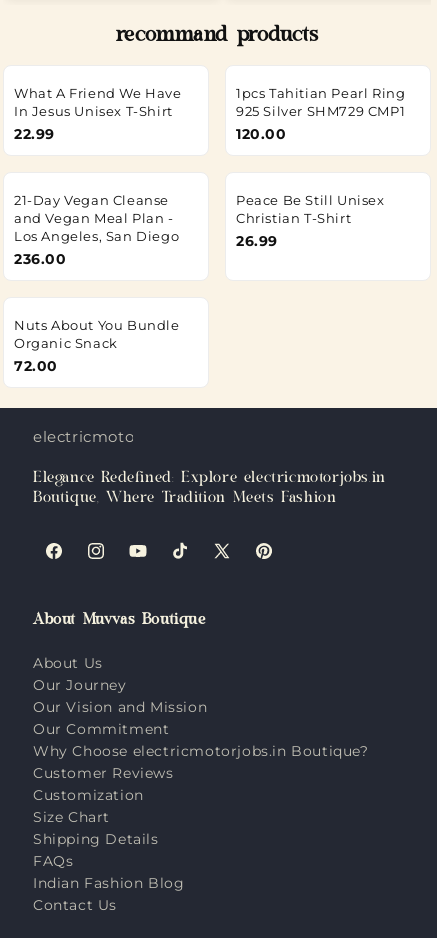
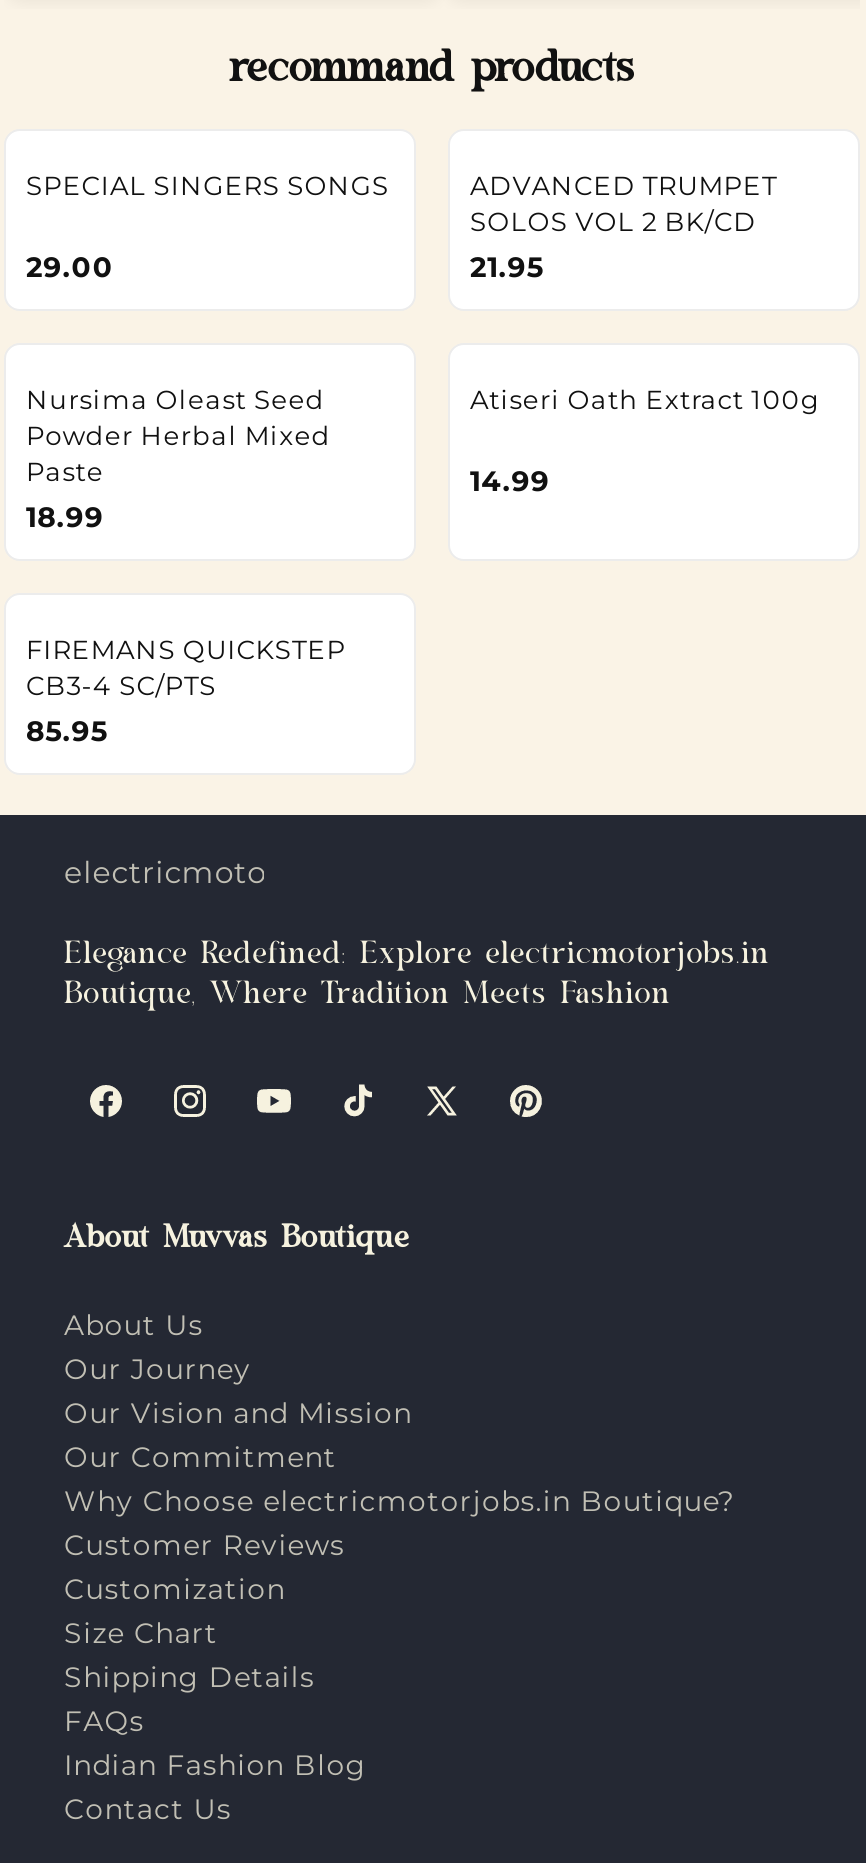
[14,84,182,142] What A Friend We Have | In Jesus Unisex T-Shirt | 22.99 -> [26,168,389,284] SPECIAL SINGERS SONGS | 29.00
[236,84,405,142] 1pcs Tahitian Pearl Ring | 925 Silver SHM729 CMP1 | 120.00 -> [470,168,777,284] ADVANCED TRUMPET | SOLOS VOL 2 BK/CD | 21.95
[14,191,179,267] 21-Day Vegan Cleanse | and Vegan Meal Plan - | Los Angeles, San Diego | 236.00 -> [26,382,331,534] Nursima Oleast Seed | Powder Herbal Mixed | Paste | 18.99
[236,191,385,249] Peace Be Still Unisex | Christian T-Shirt | 26.99 -> [470,382,820,498] Atiseri Oath Extract 100g | 14.99
[14,316,180,374] Nuts About You Bundle | Organic Snack | 72.00 -> [26,632,346,748] FIREMANS QUICKSTEP | CB3-4 SC/PTS | 85.95

